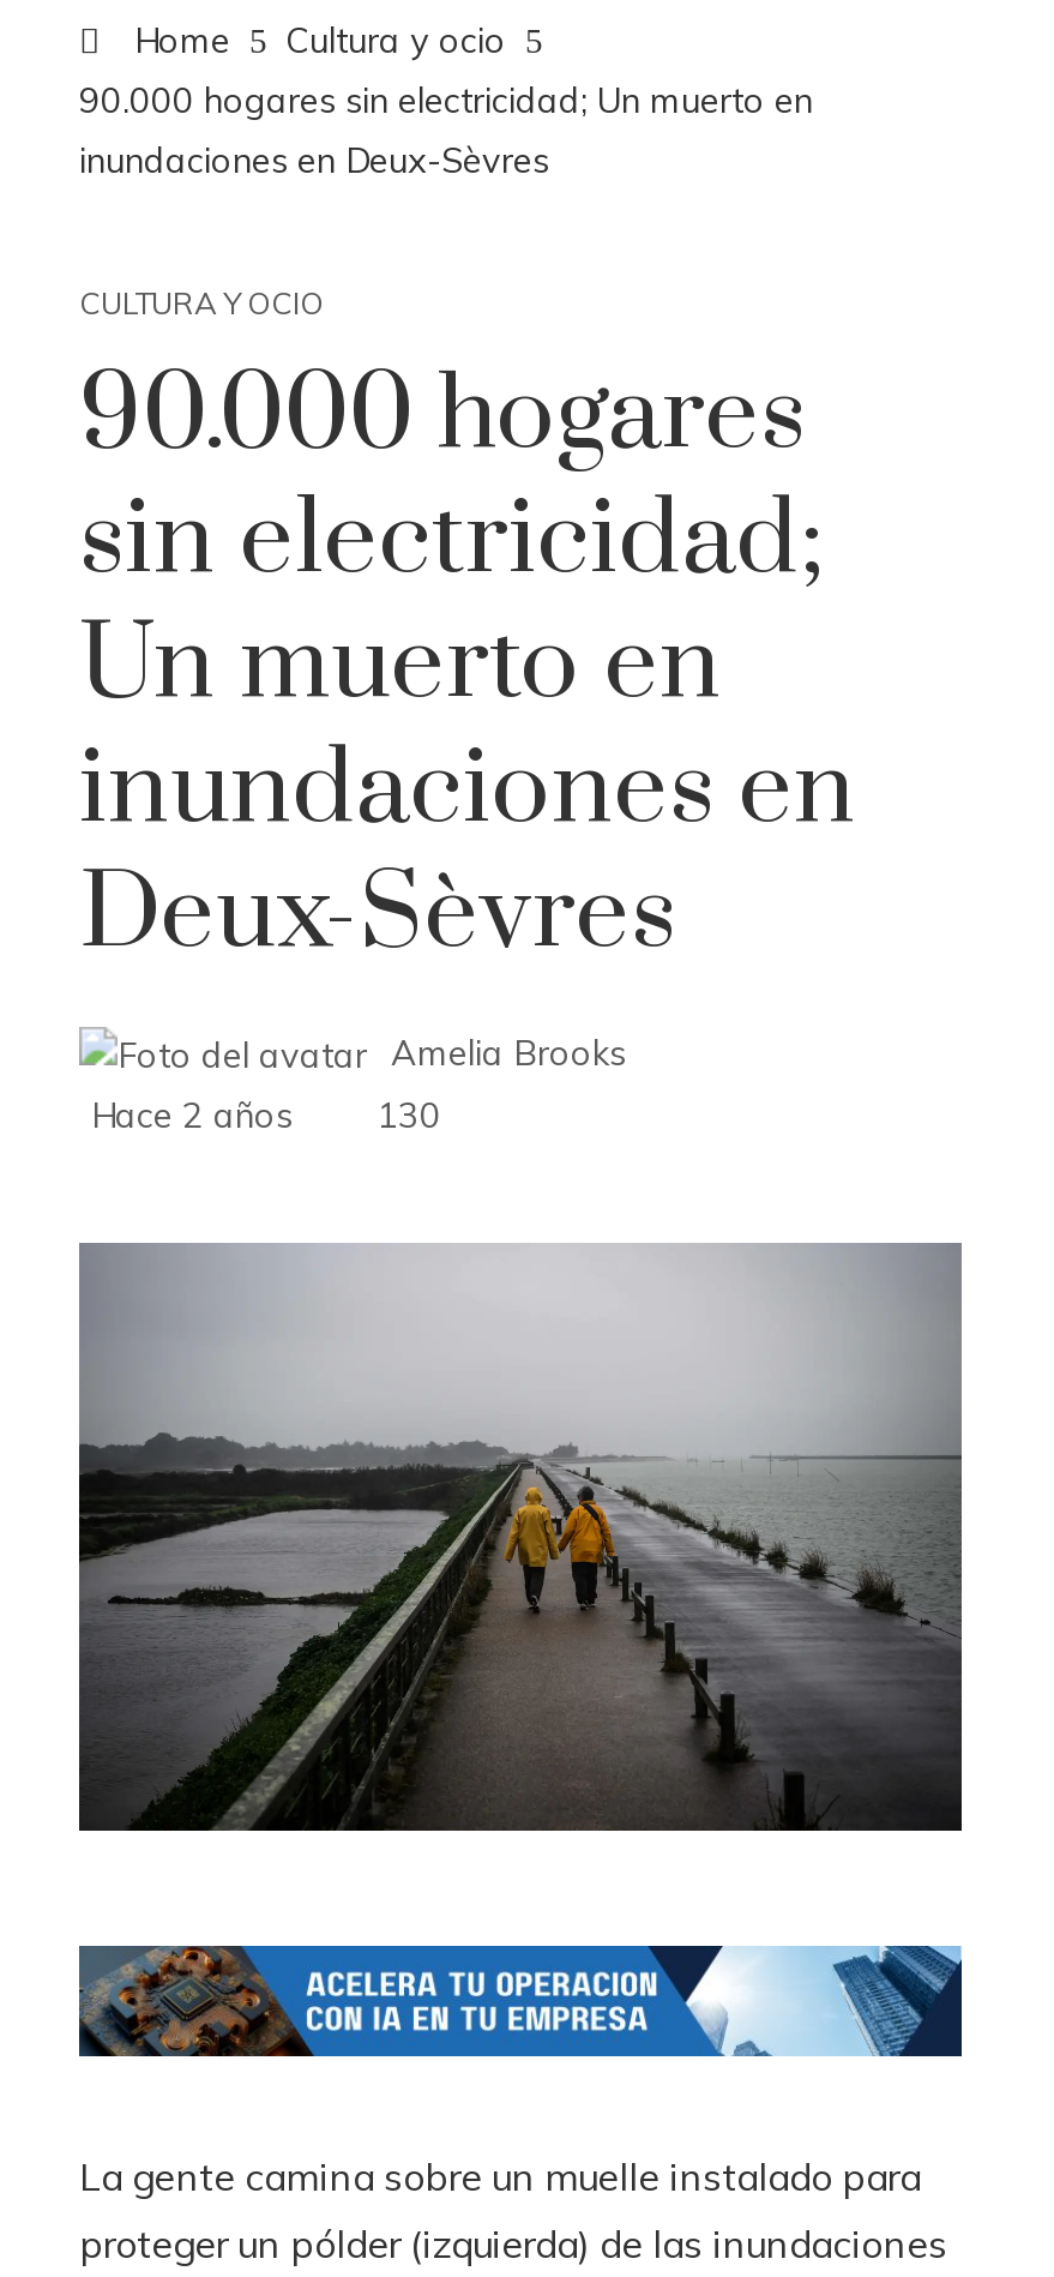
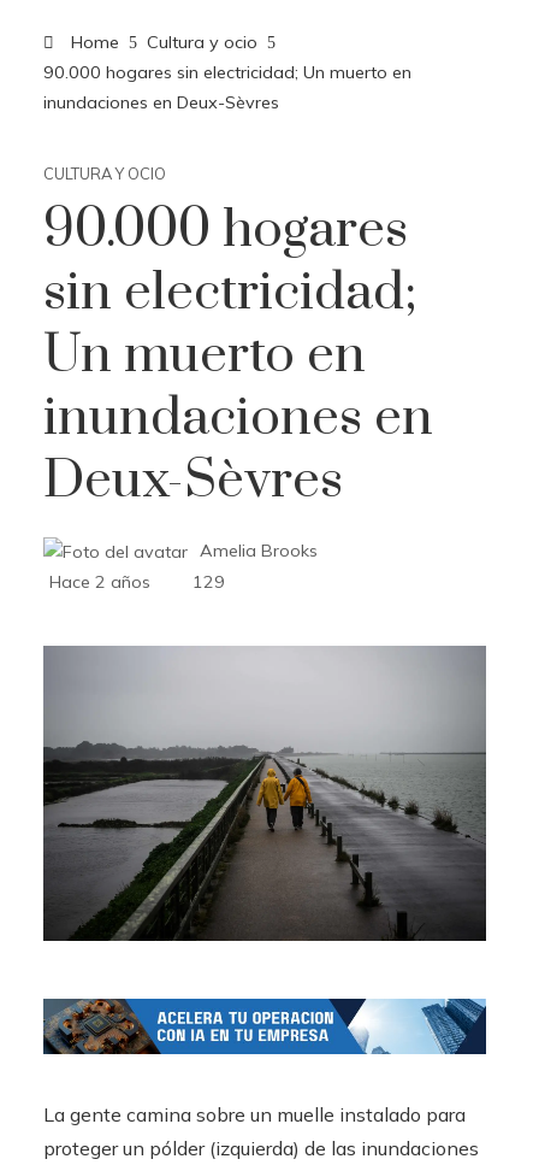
[91,1094,441,1137] Hace 2 años 130 -> [49,571,225,593] Hace 2 años 129

